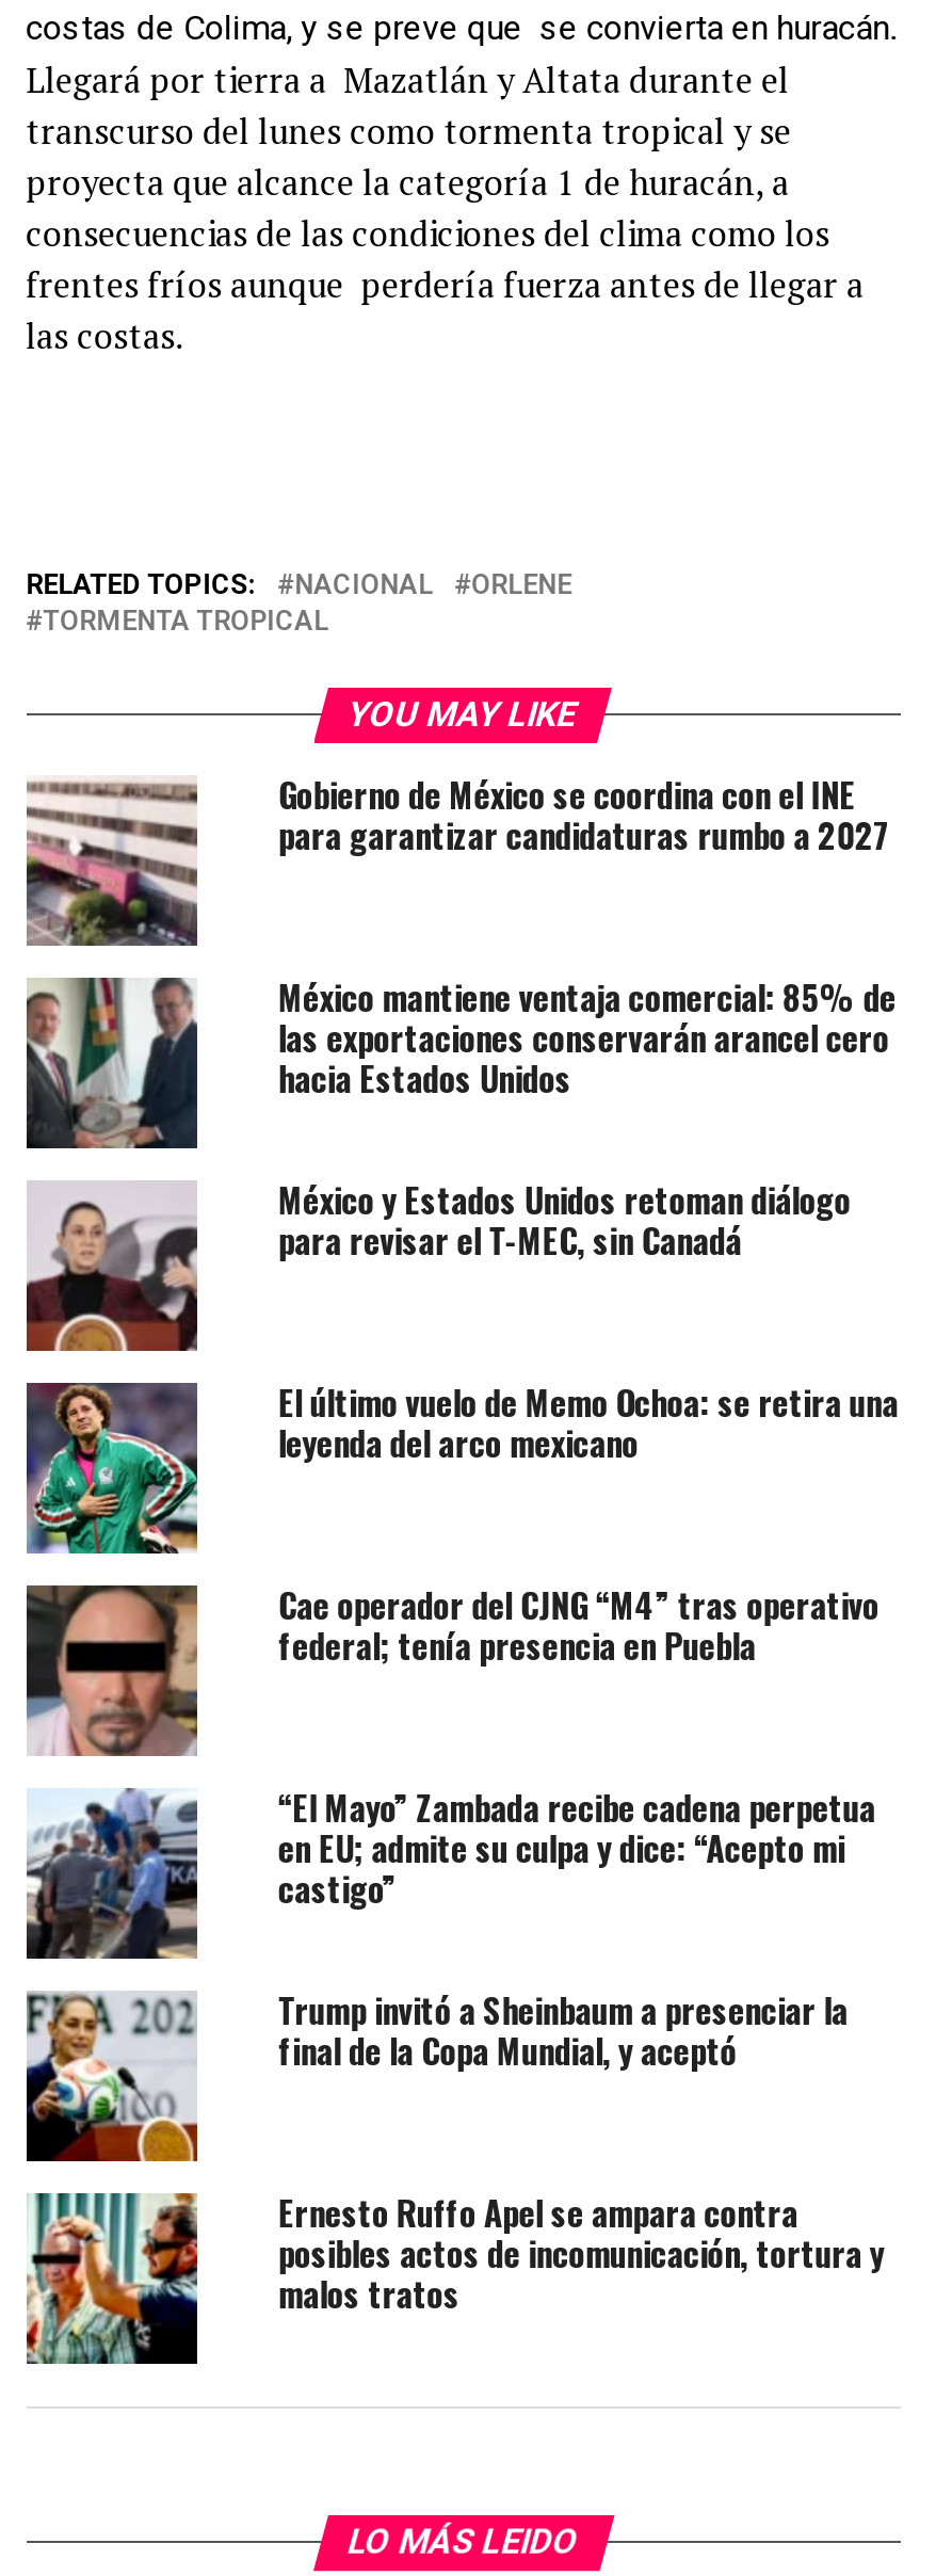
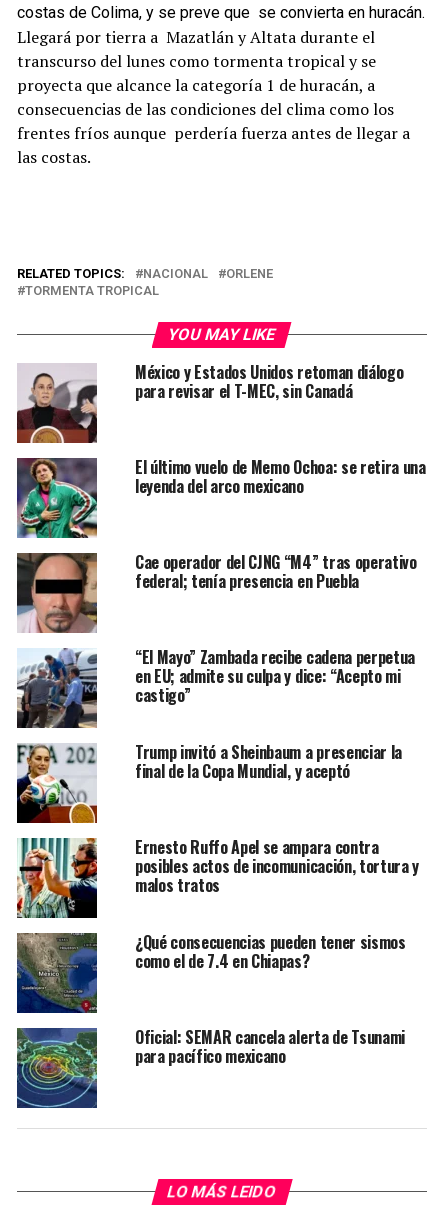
[25,768,896,1103] [image] | Gobierno de México se coordina con el INE | para garantizar candidaturas rumbo a 2027 | México mantiene ventaja comercial: 85% de | las exportaciones conservarán arancel cero | hacia Estados Unidos -> none
[25,977,199,1152] [image] -> none
moved [25,1173,898,2318] -> [16,360,426,897]: [image] | México y Estados Unidos retoman diálogo | para revisar el T-MEC, sin Canadá | ... | posibles actos de incomunicación, tortura y | malos tratos
none -> [16,930,406,1068] [image] | ¿Qué consecuencias pueden tener sismos | como el de 7.4 en Chiapas? | Oficial: SEMAR cancela alerta de Tsunami | para pacífico mexicano
none -> [16,1027,98,1109] [image]

